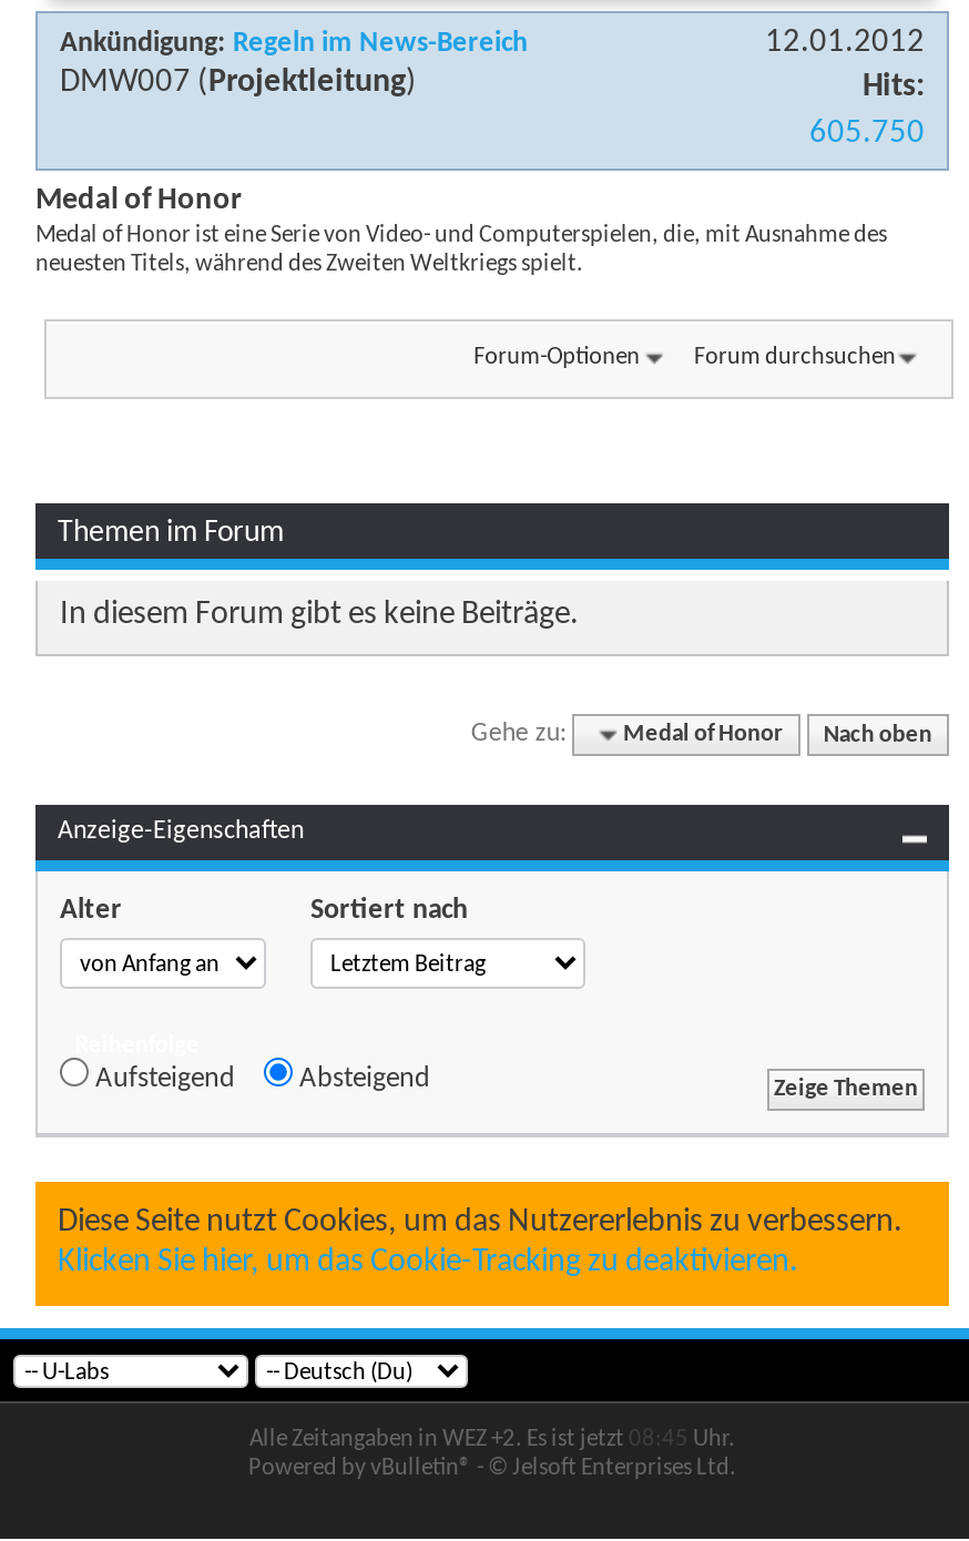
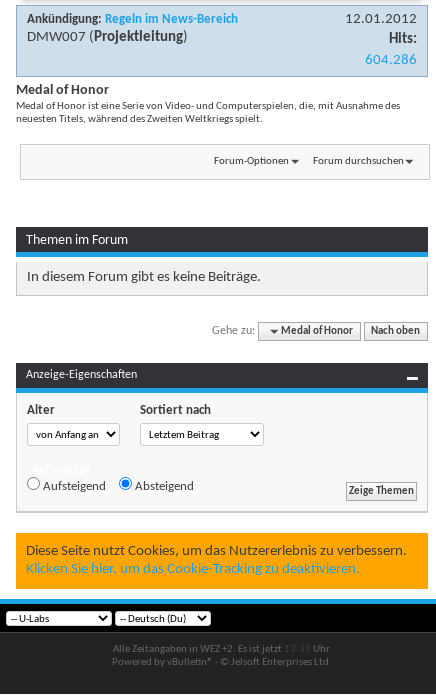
[809,118,925,151] 605.750 -> [365,53,417,68] 604.286
[249,1427,735,1452] Alle Zeitangaben in WEZ +2. Es ist jetzt 08:45 Uhr. -> [112,644,331,655] Alle Zeitangaben in WEZ +2. Es ist jetzt 13:31 Uhr.

